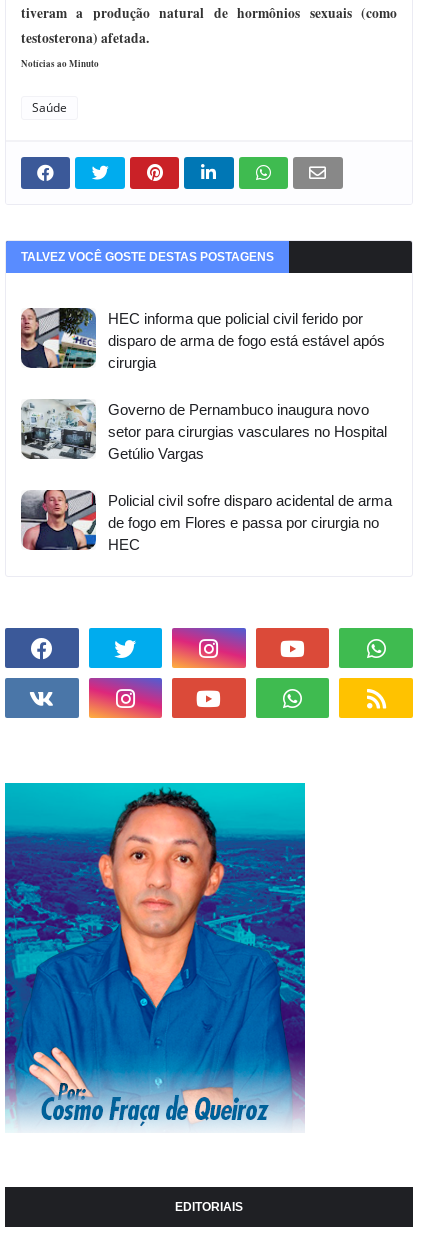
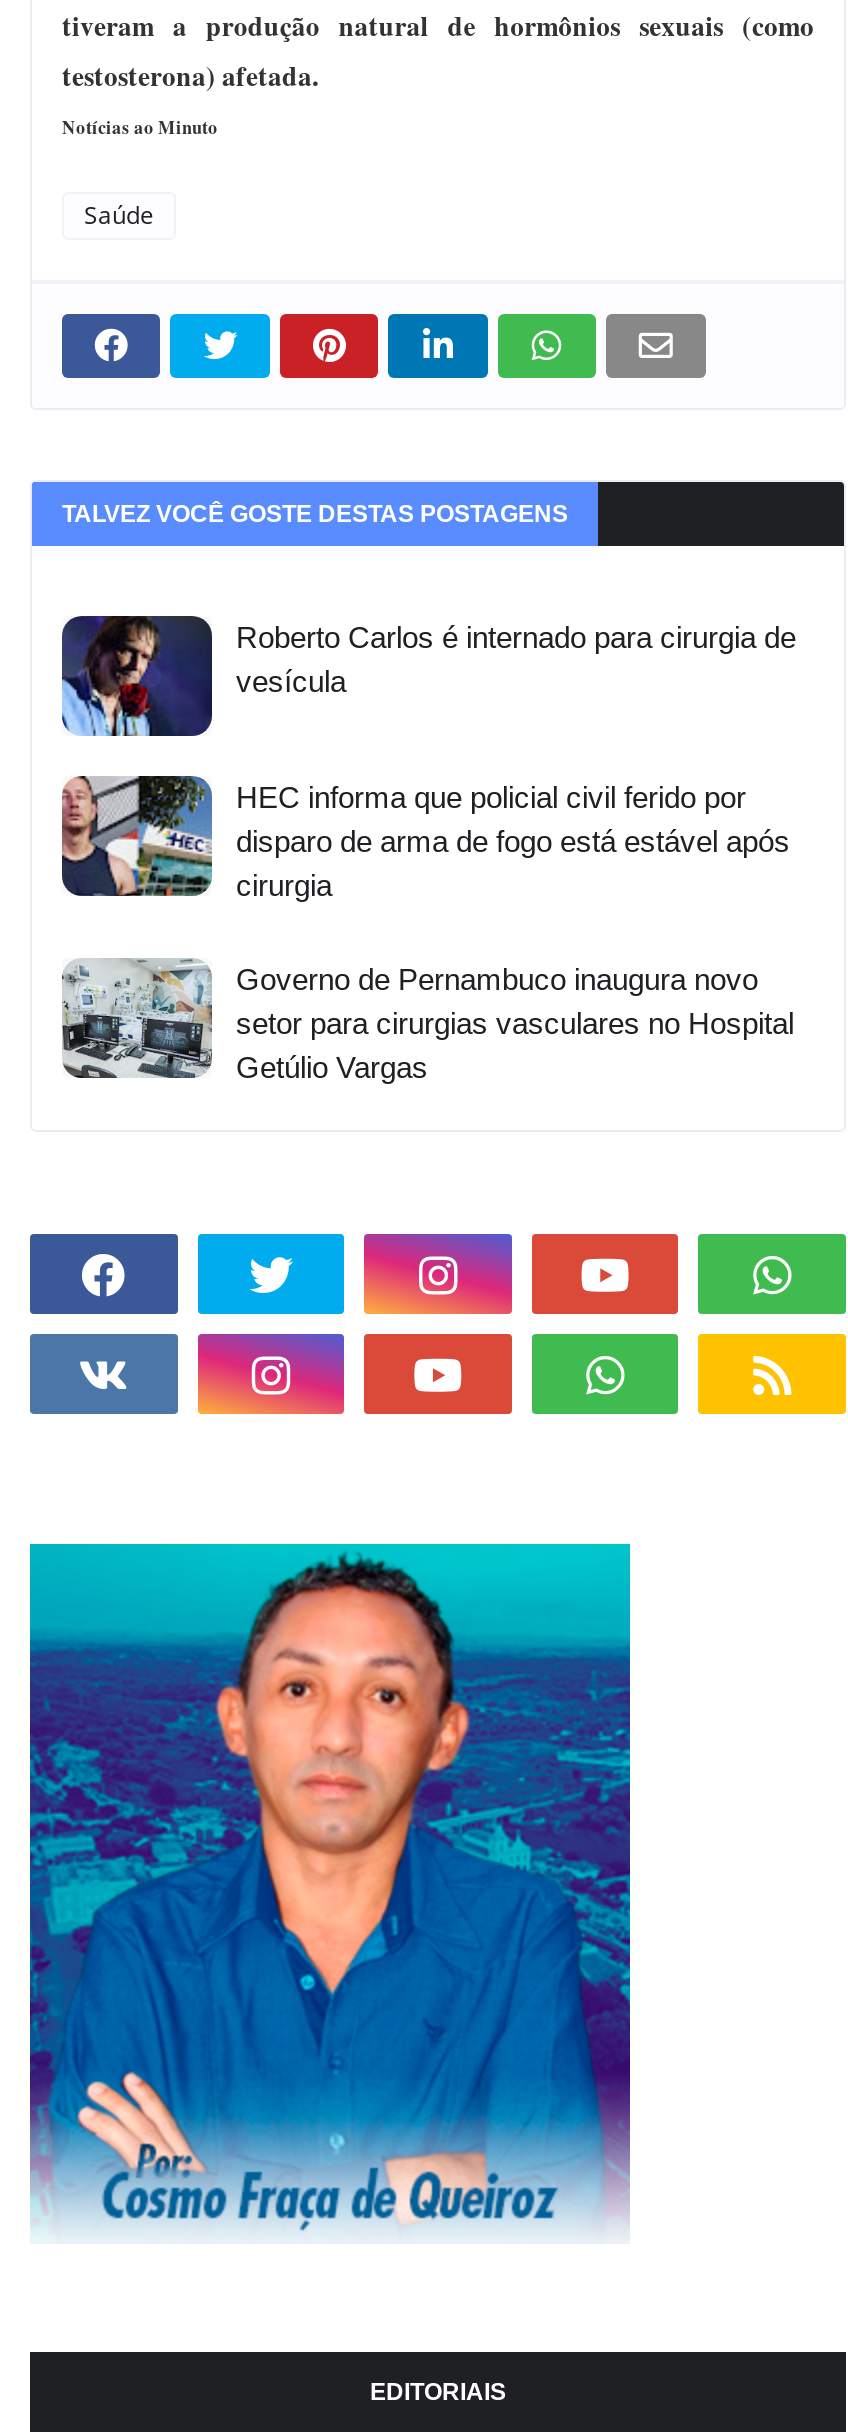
none -> [60,614,796,738] [image] | Roberto Carlos é internado para cirurgia de | vesícula
moved [19,306,387,462] -> [58,772,794,1084]: [image] | HEC informa que policial civil ferido por | disparo de arma de fogo está estável após | cirurgia | Governo de Pernambuco inaugura novo | setor para cirurgias vasculares no Hospital | Getúlio Vargas
[21,490,392,553] [image] | Policial civil sofre disparo acidental de arma | de fogo em Flores e passa por cirurgia no | HEC -> none

